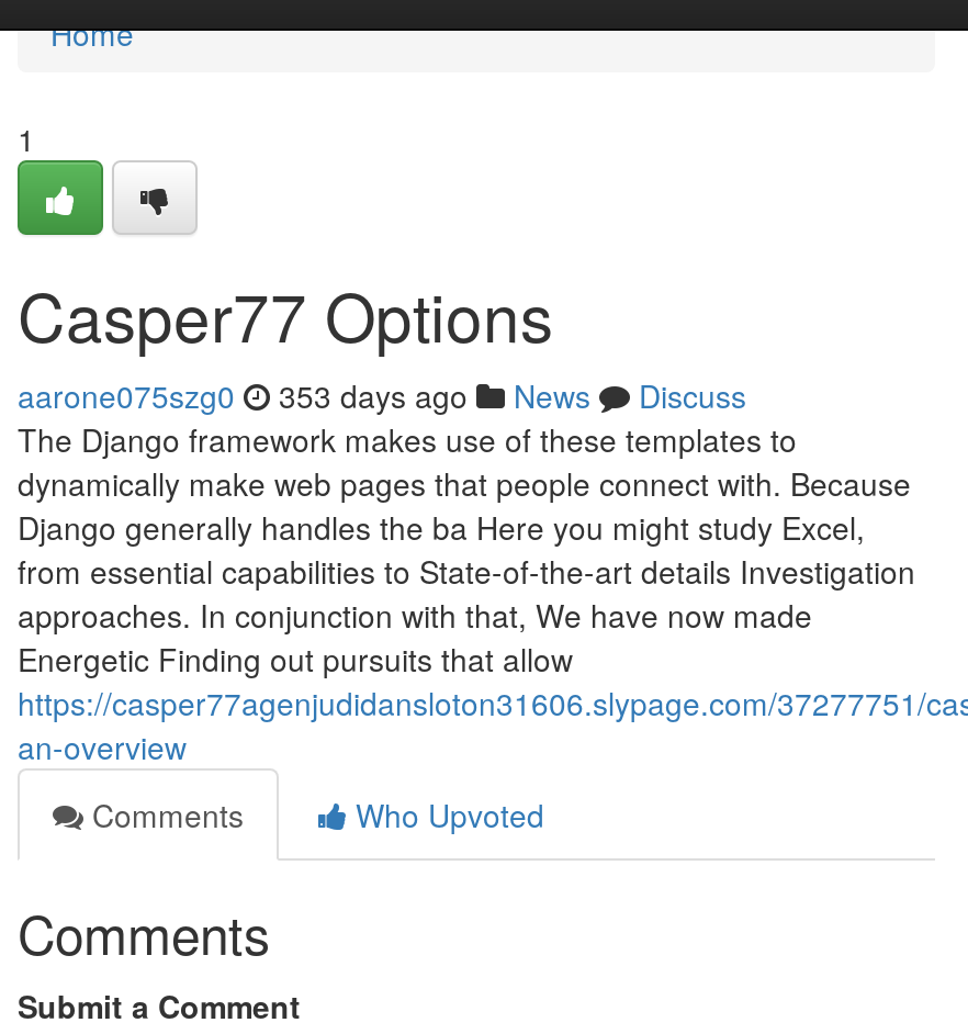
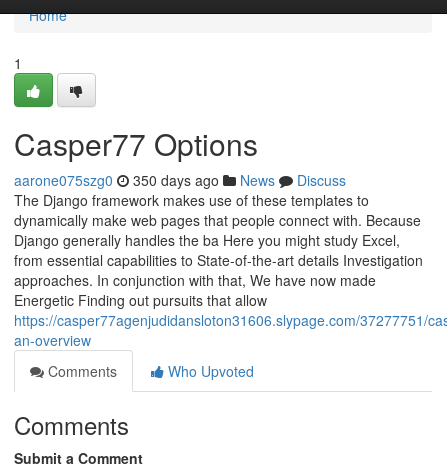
[18,373,746,417] aarone075szg0 353 days ago News Discuss -> [14,170,346,190] aarone075szg0 350 days ago News Discuss

